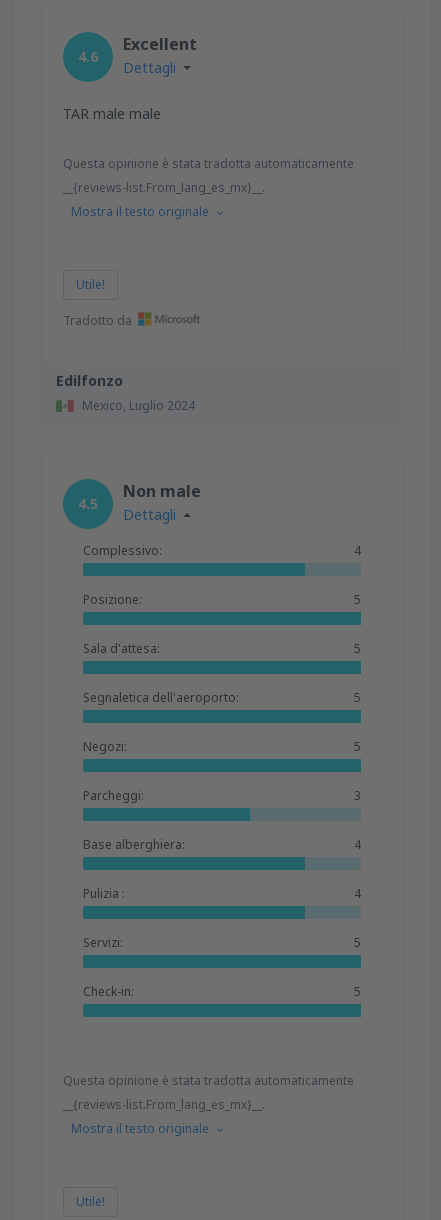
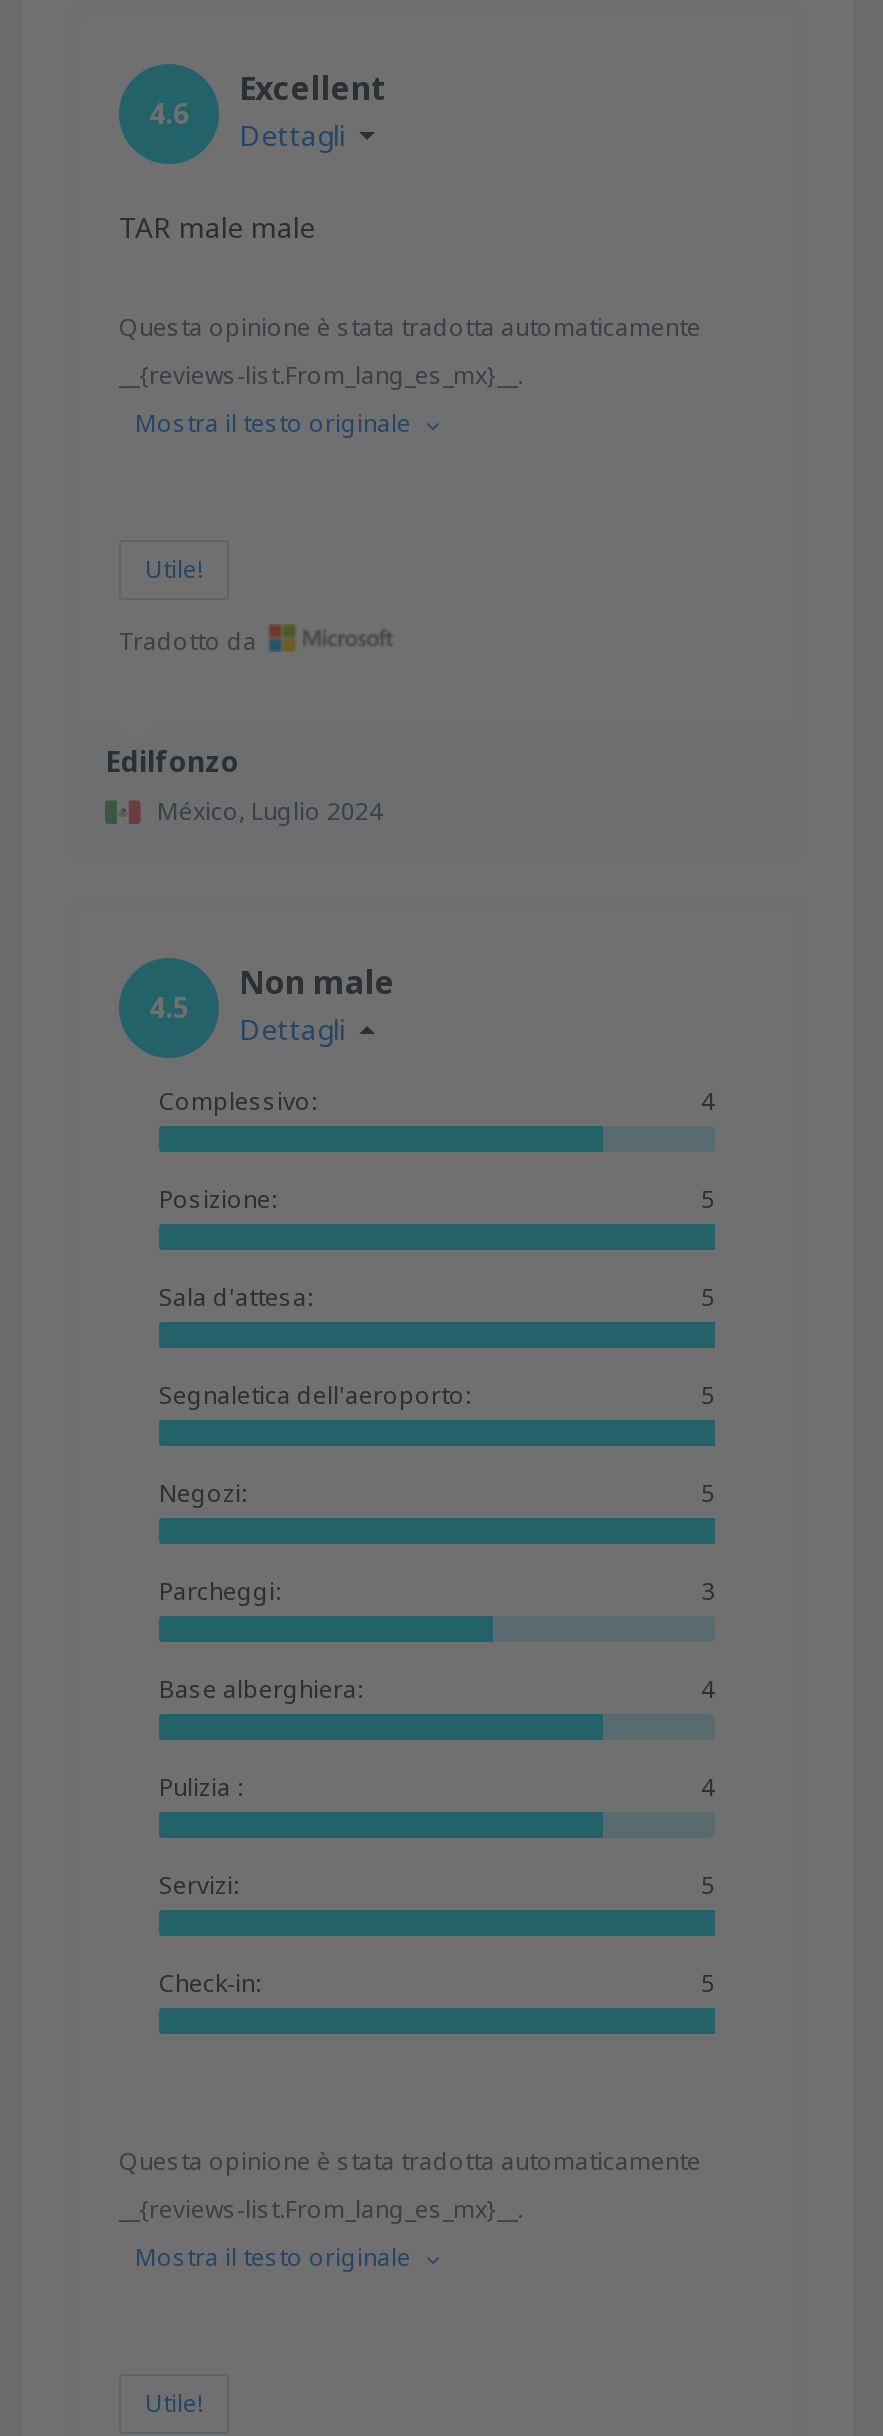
[82,396,195,413] Mexico, Luglio 2024 -> [157,793,383,827] México, Luglio 2024

